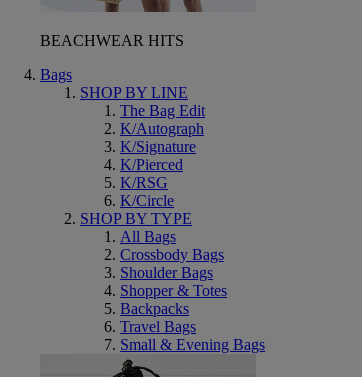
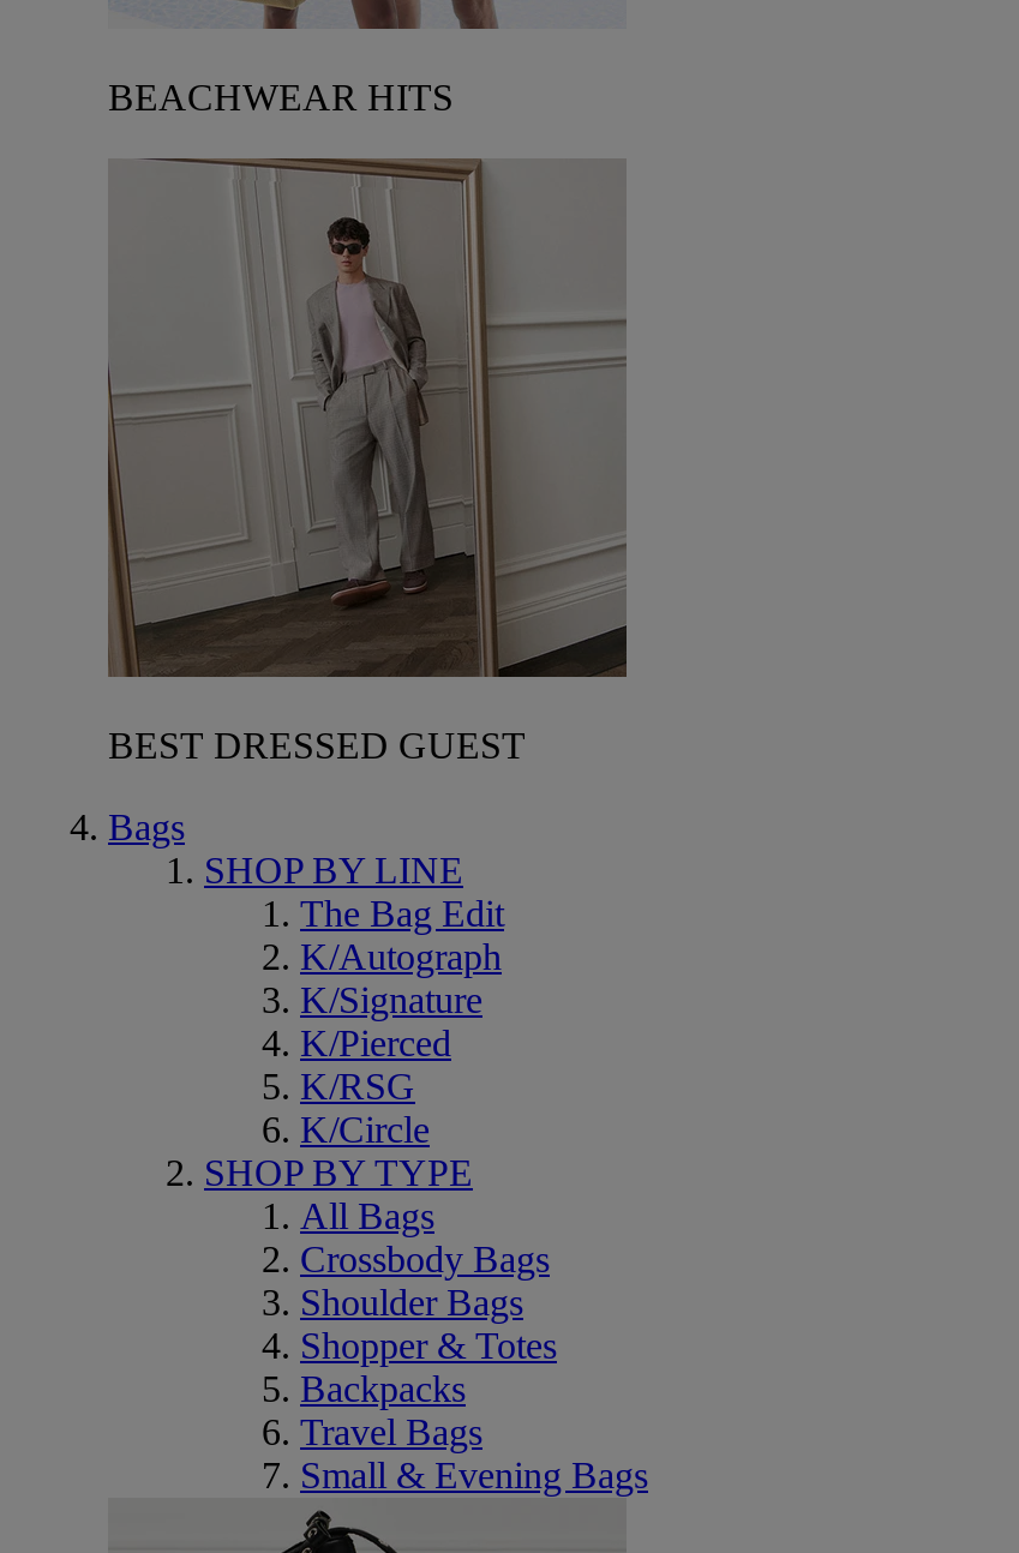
none -> [106,156,629,766] [image] | BEST DRESSED GUEST

